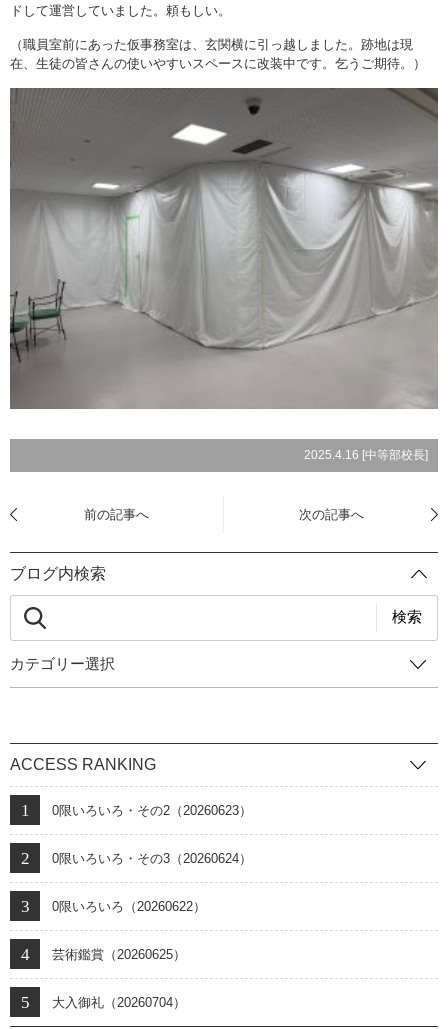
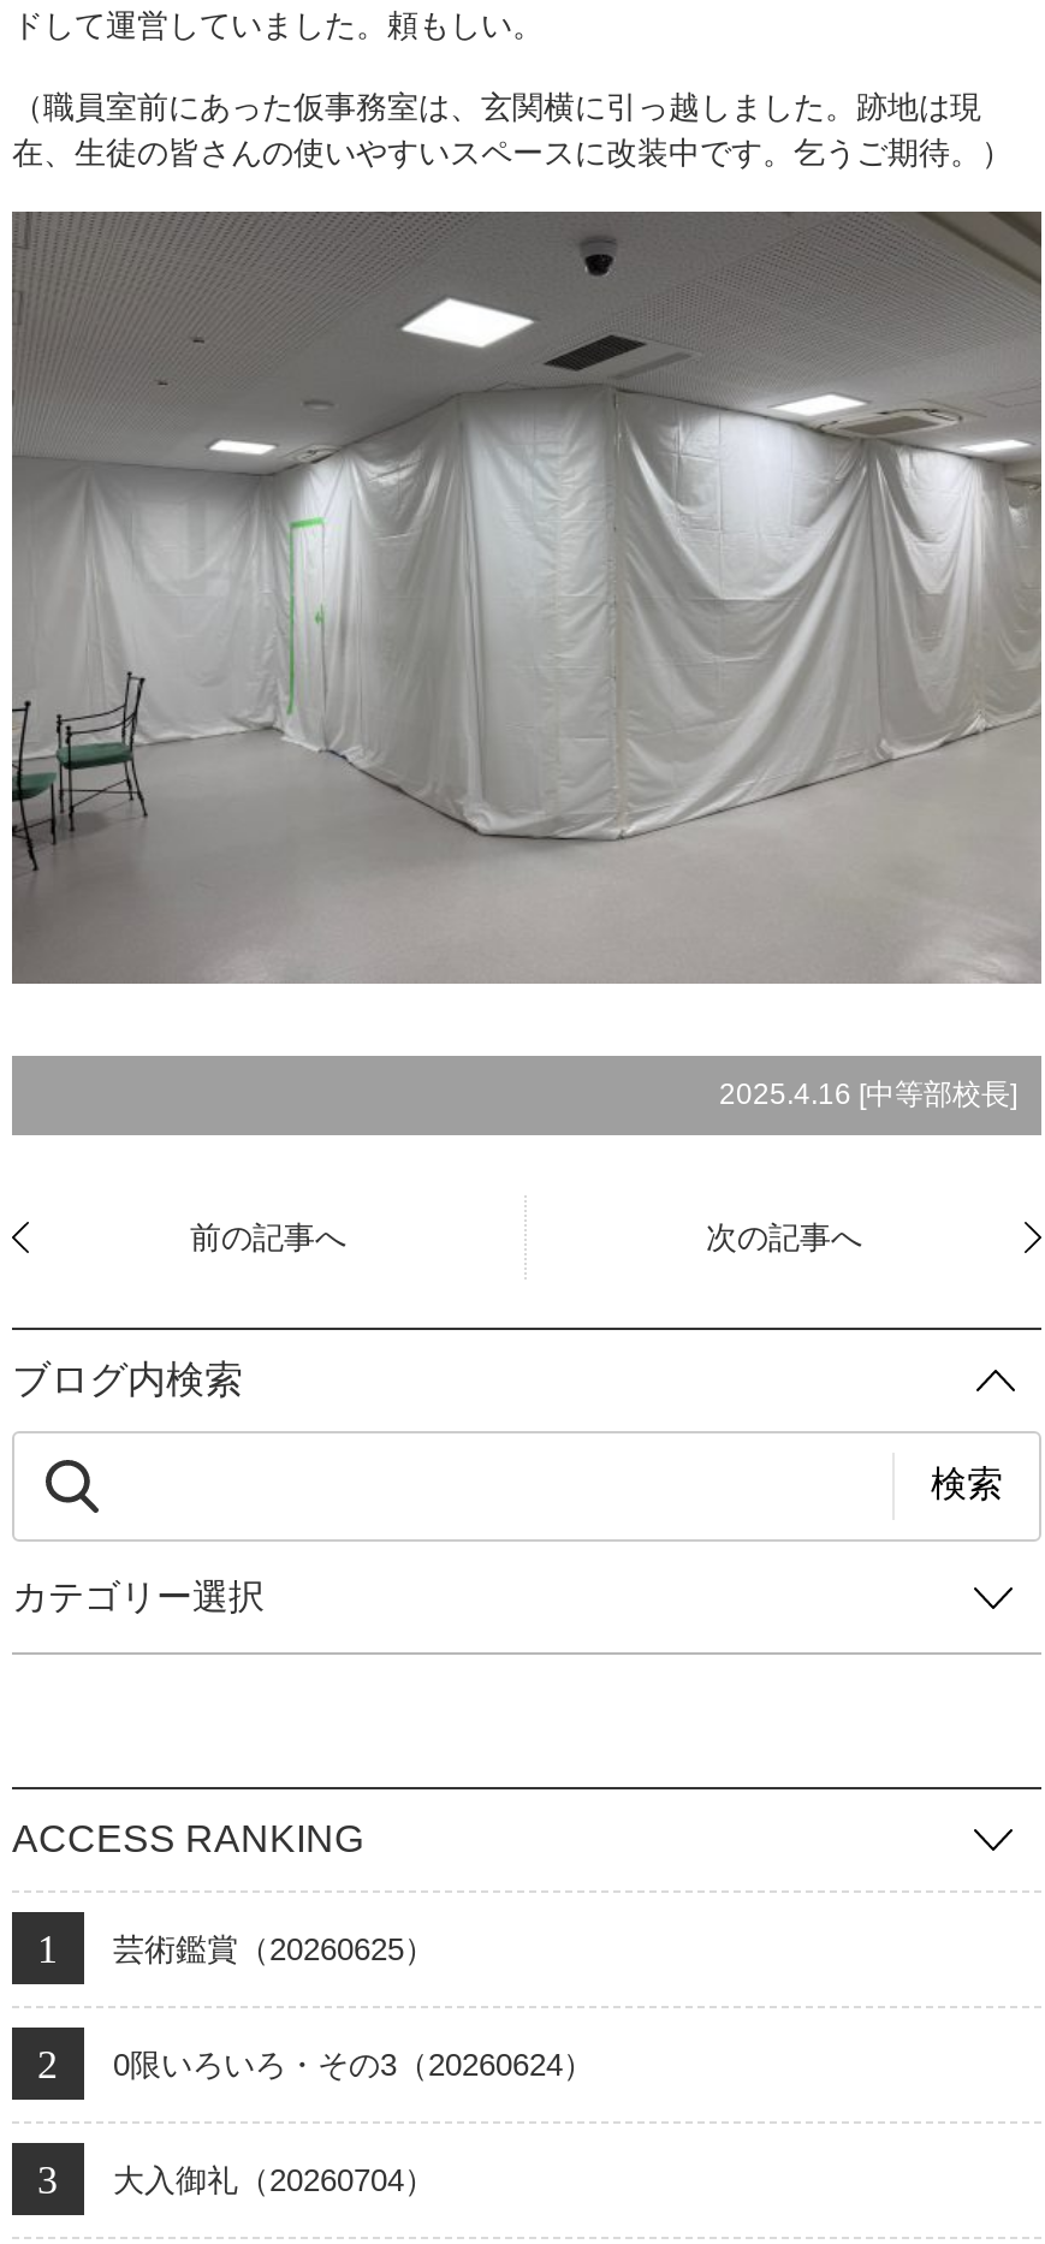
[52,802,252,817] 0限いろいろ・その2（20260623） -> [113,1930,435,1966] 芸術鑑賞（20260625）
[52,898,206,961] 0限いろいろ（20260622） | 芸術鑑賞（20260625） -> none

